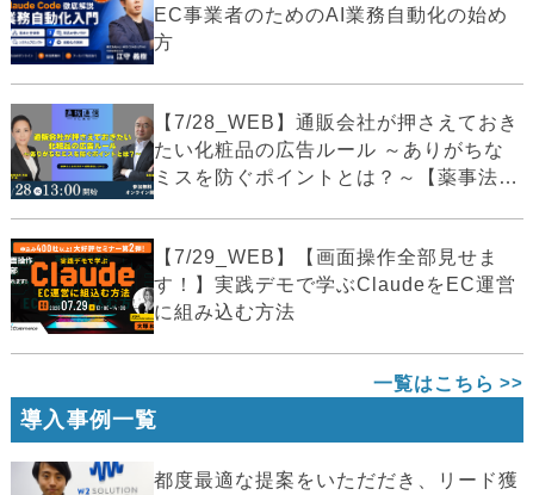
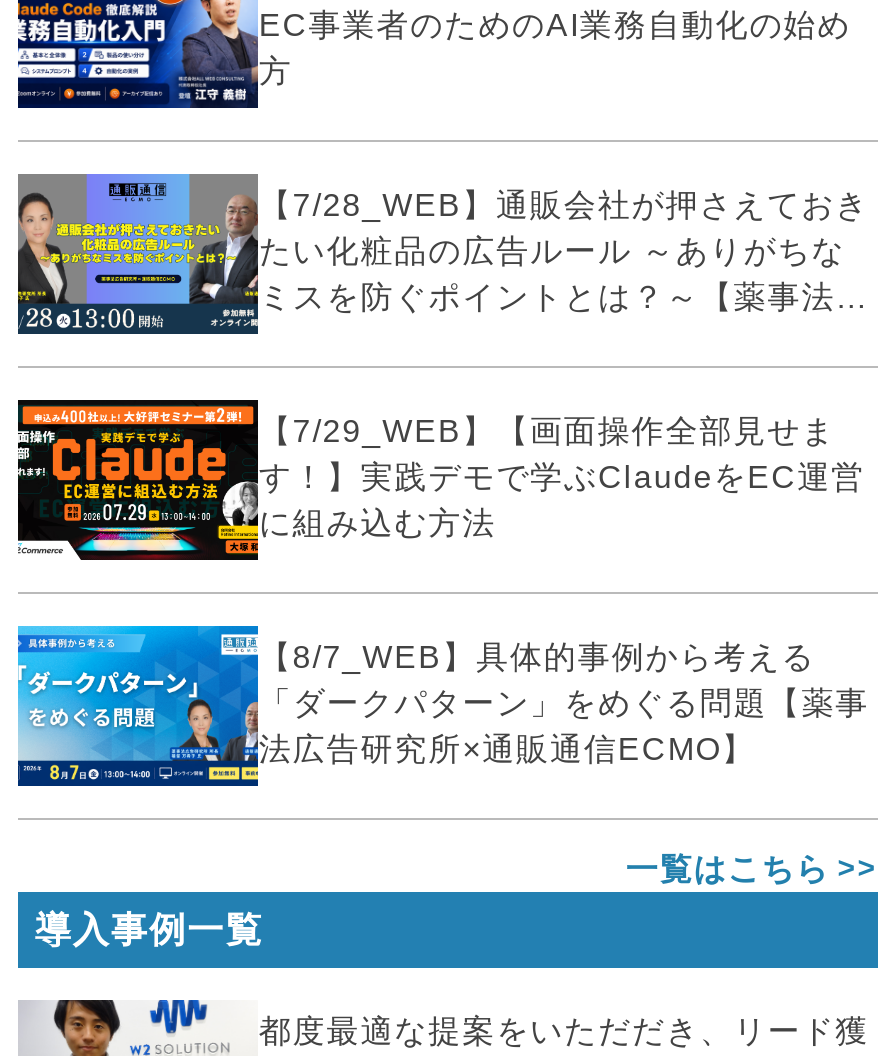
none -> [16,624,869,788] [image] | 【8/7_WEB】具体的事例から考える | 「ダークパターン」をめぐる問題【薬事 | 法広告研究所×通販通信ECMO】

